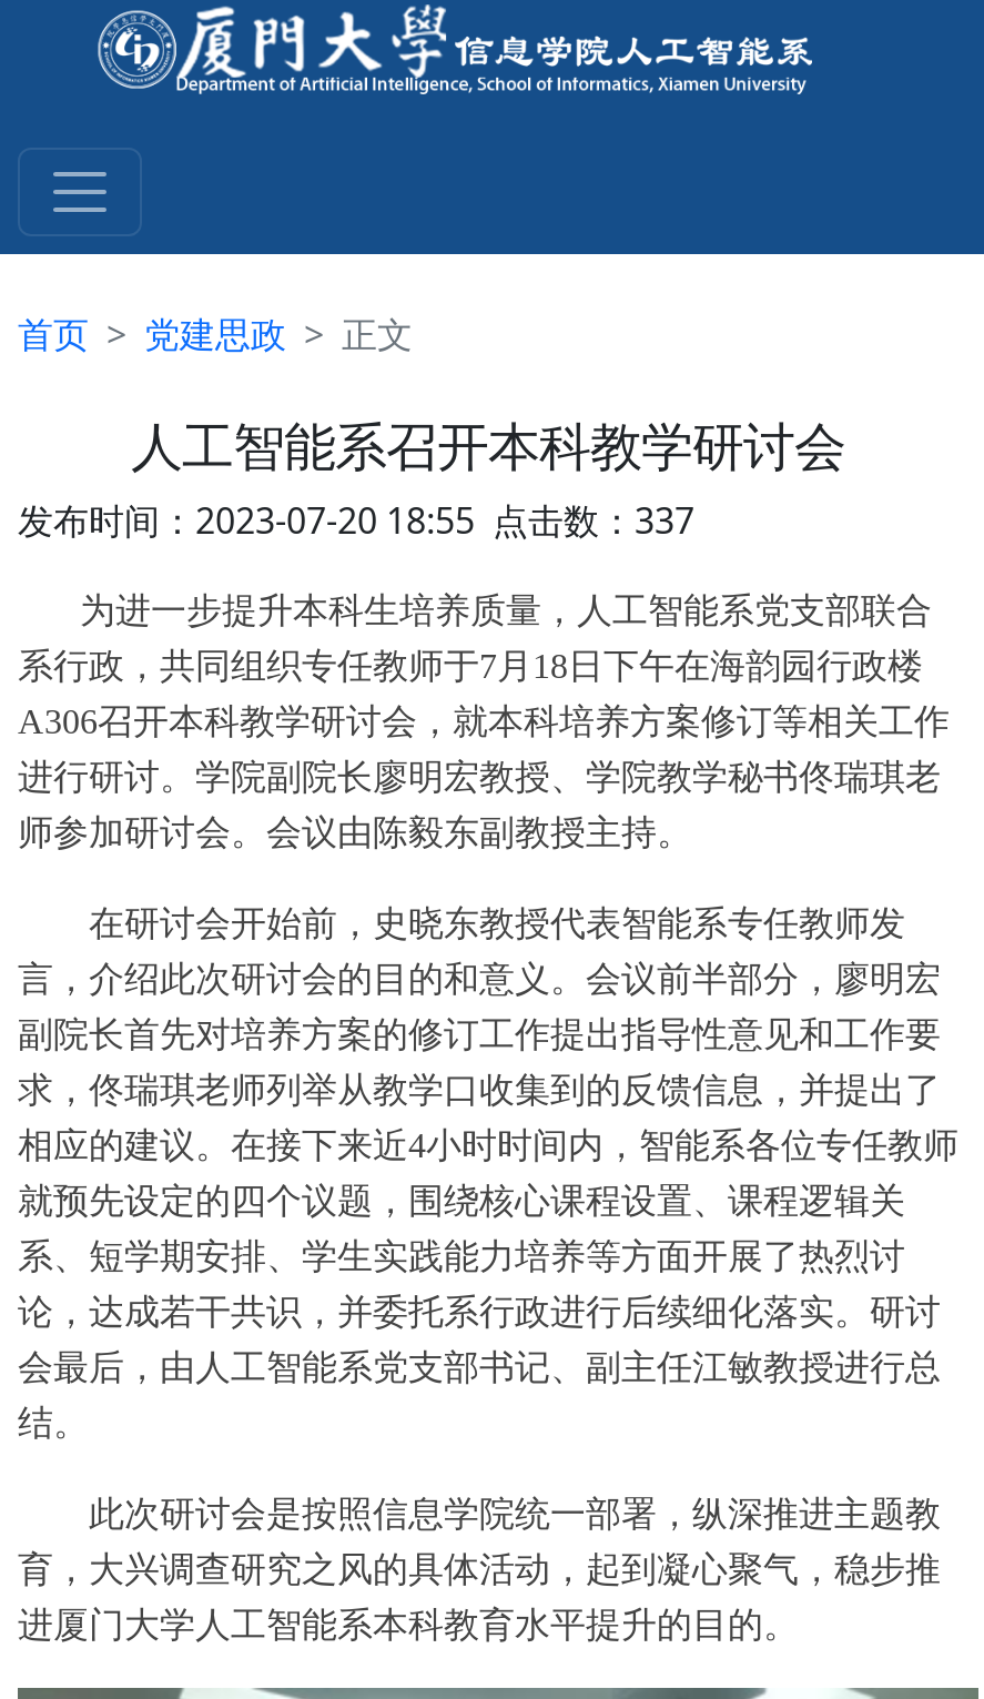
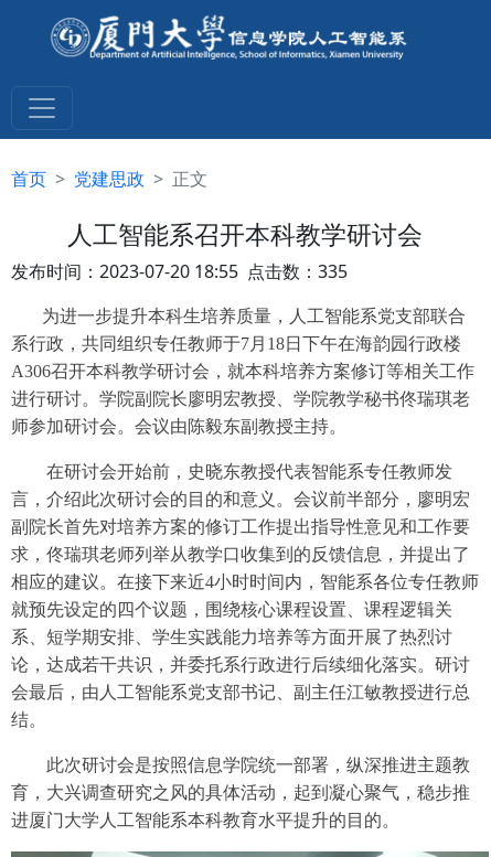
[18,496,694,545] 发布时间：2023-07-20 18:55 点击数：337 -> [11,259,348,284] 发布时间：2023-07-20 18:55 点击数：335

